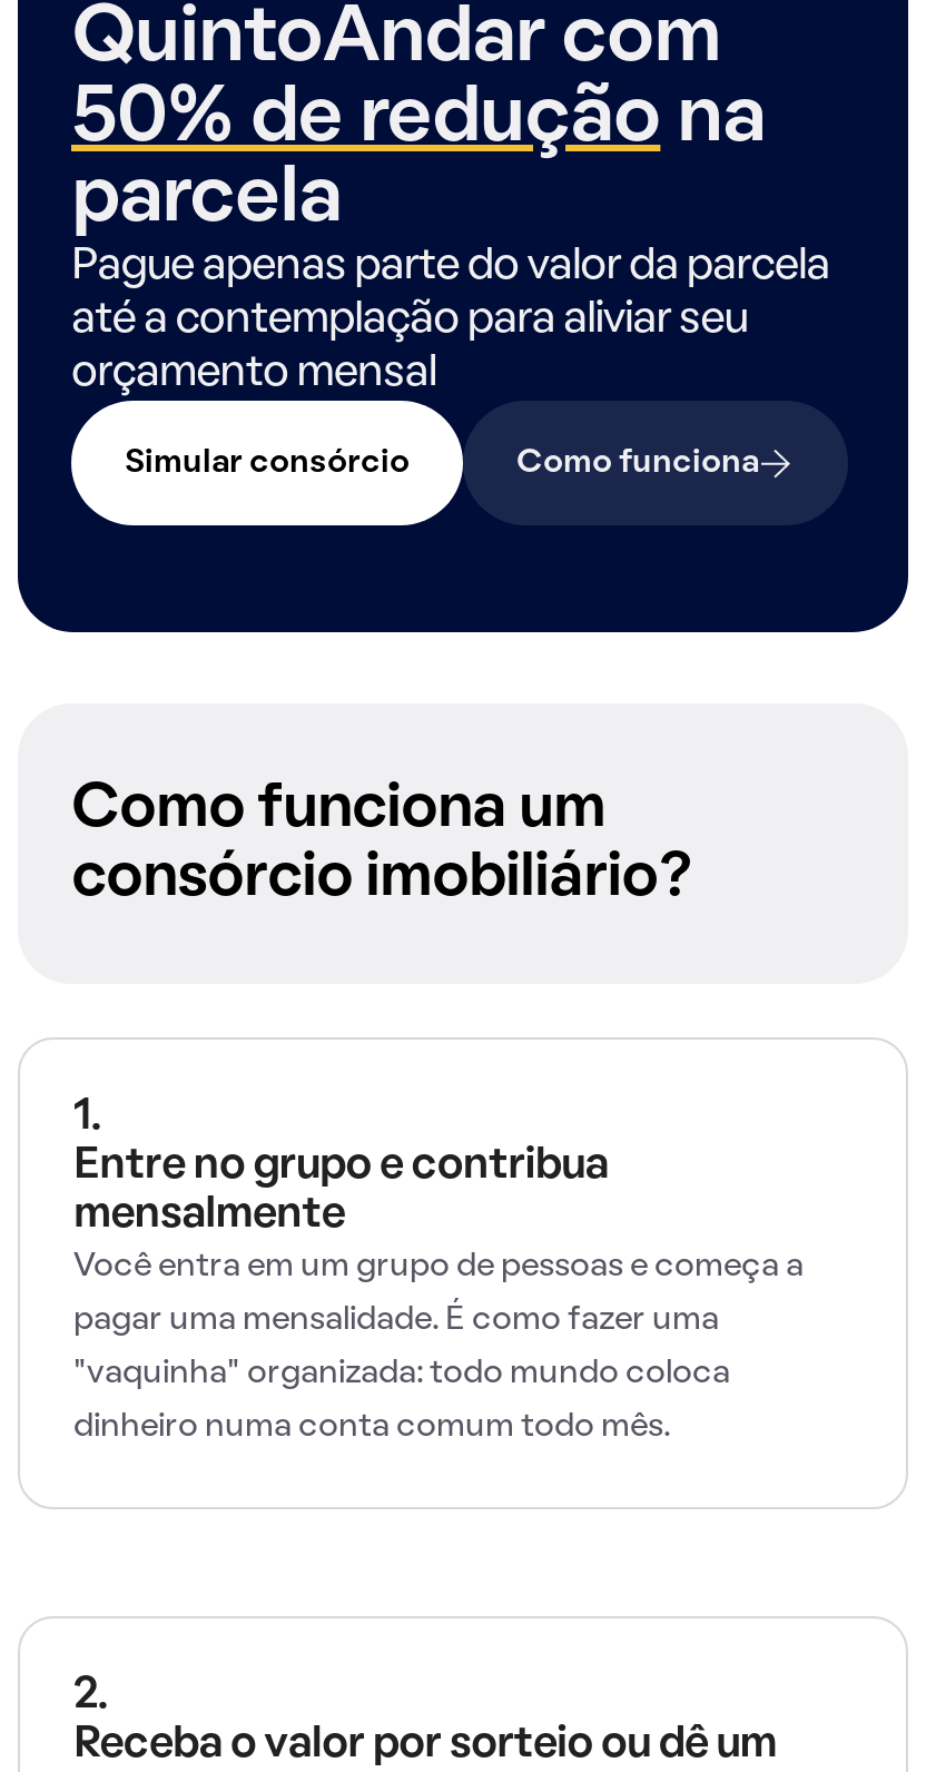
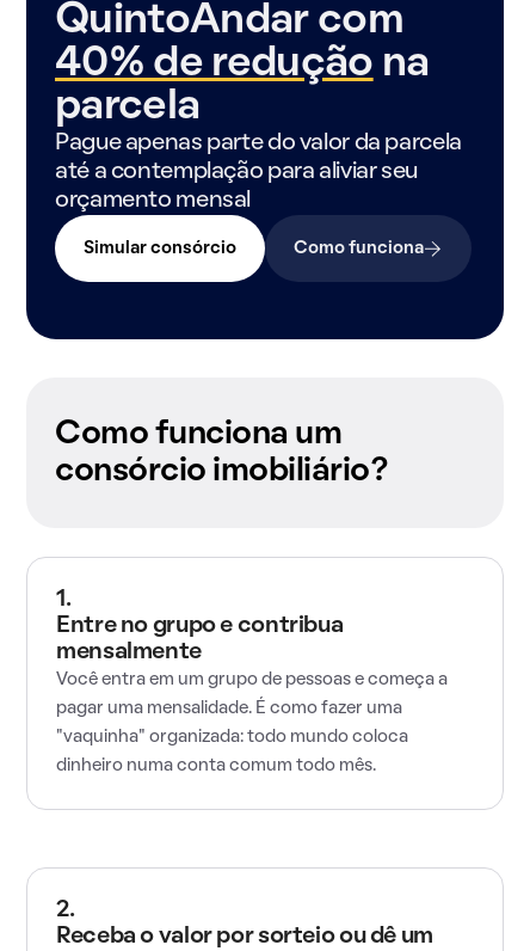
[71,85,765,156] 50% de redução na -> [55,45,429,84] 40% de redução na

